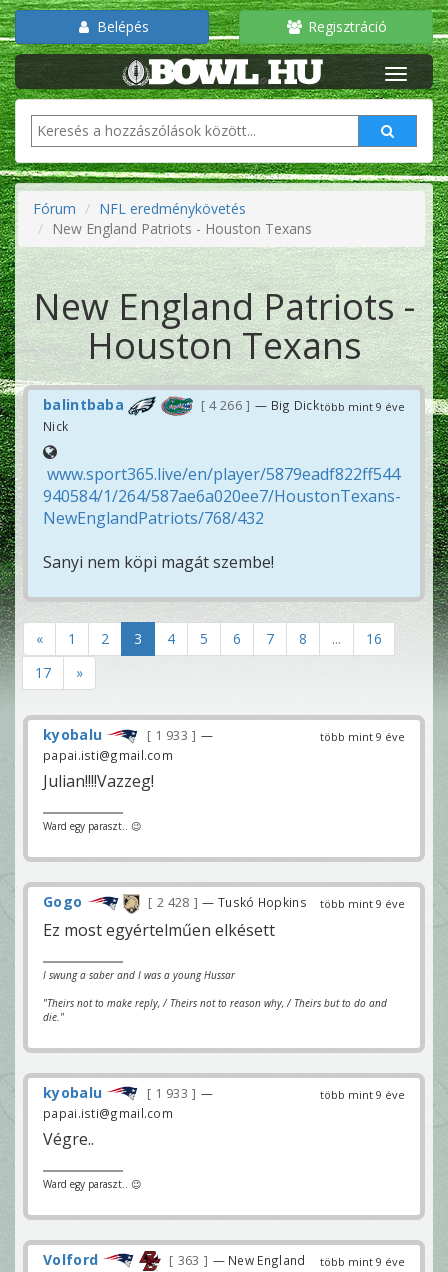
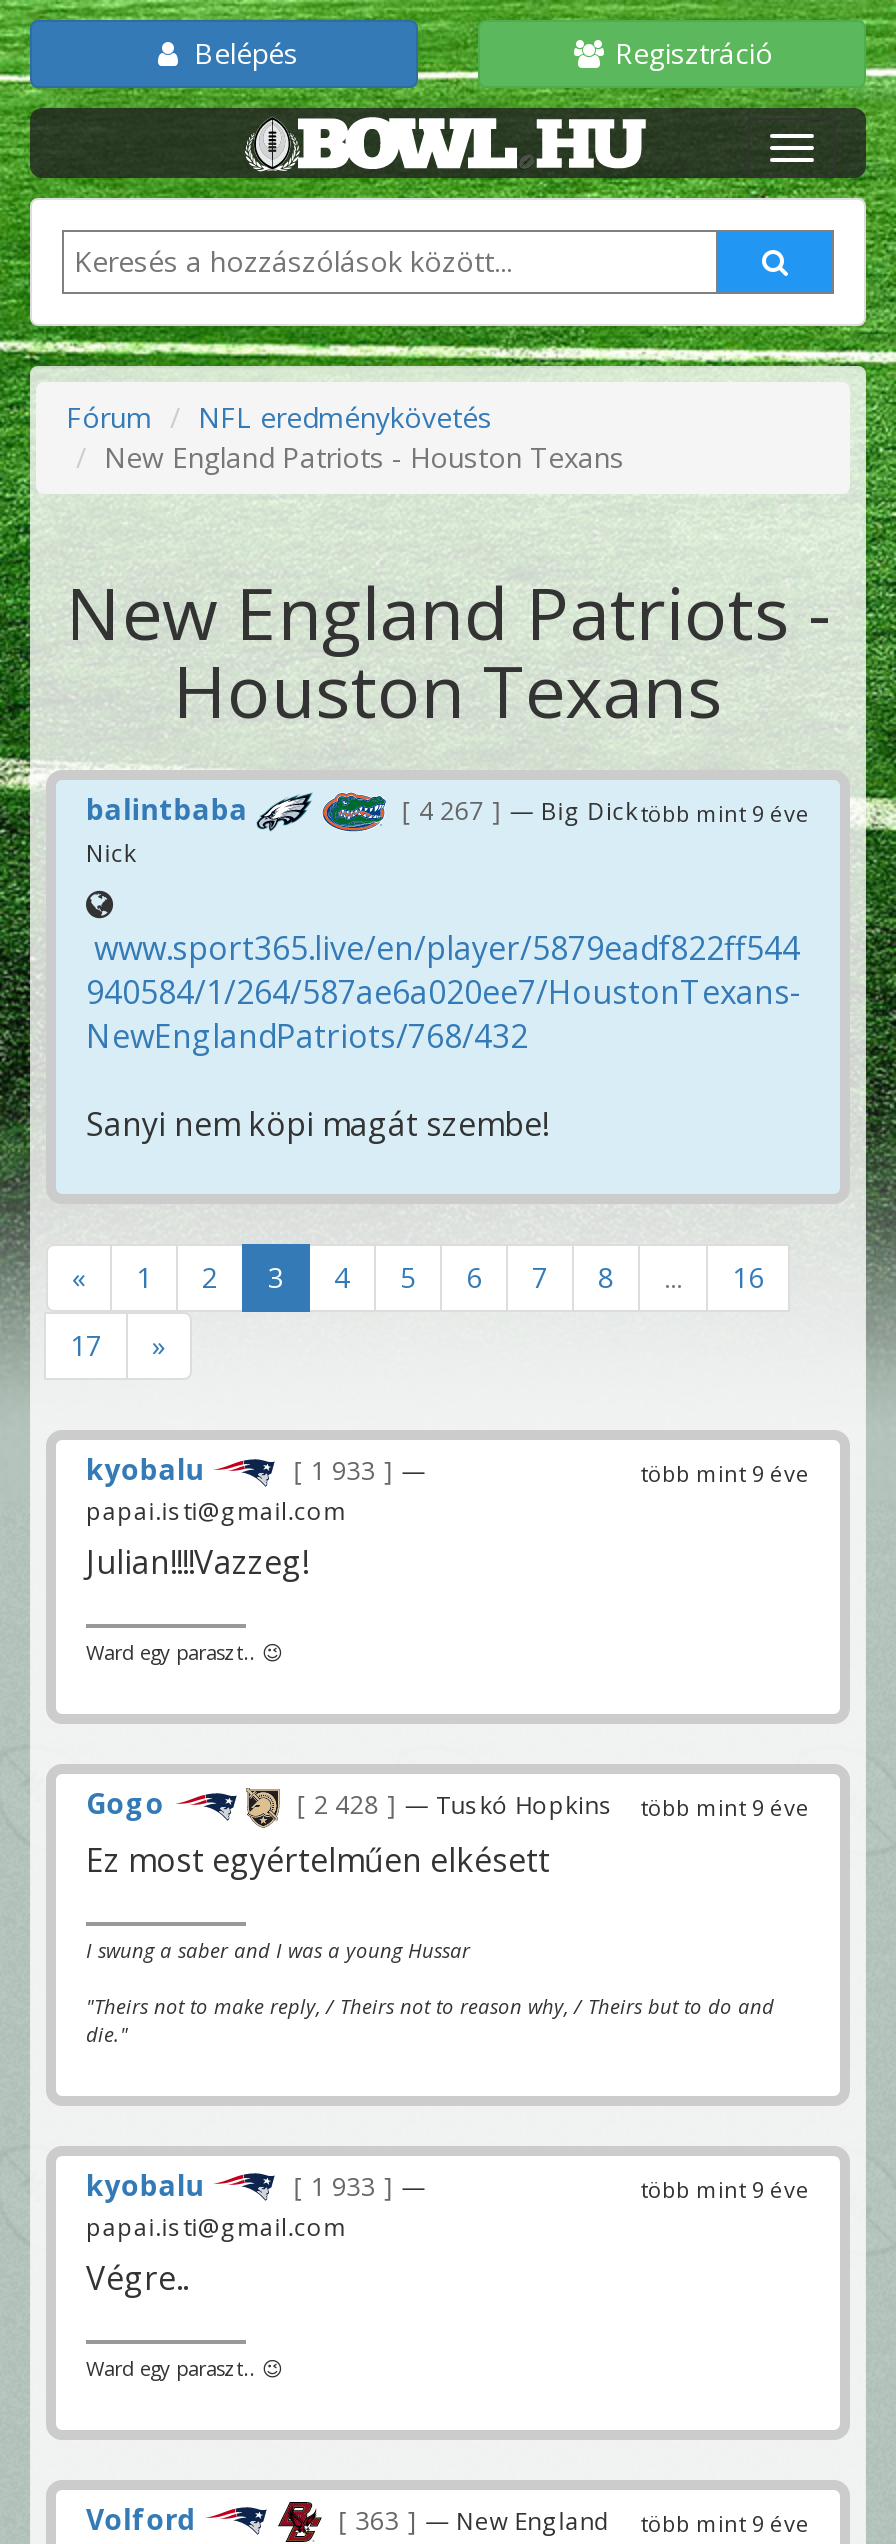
[206,397,405,414] 4 266 — Big Dick több mint 9 éve -> [412,794,810,828] 4 267 — Big Dick több mint 9 éve

